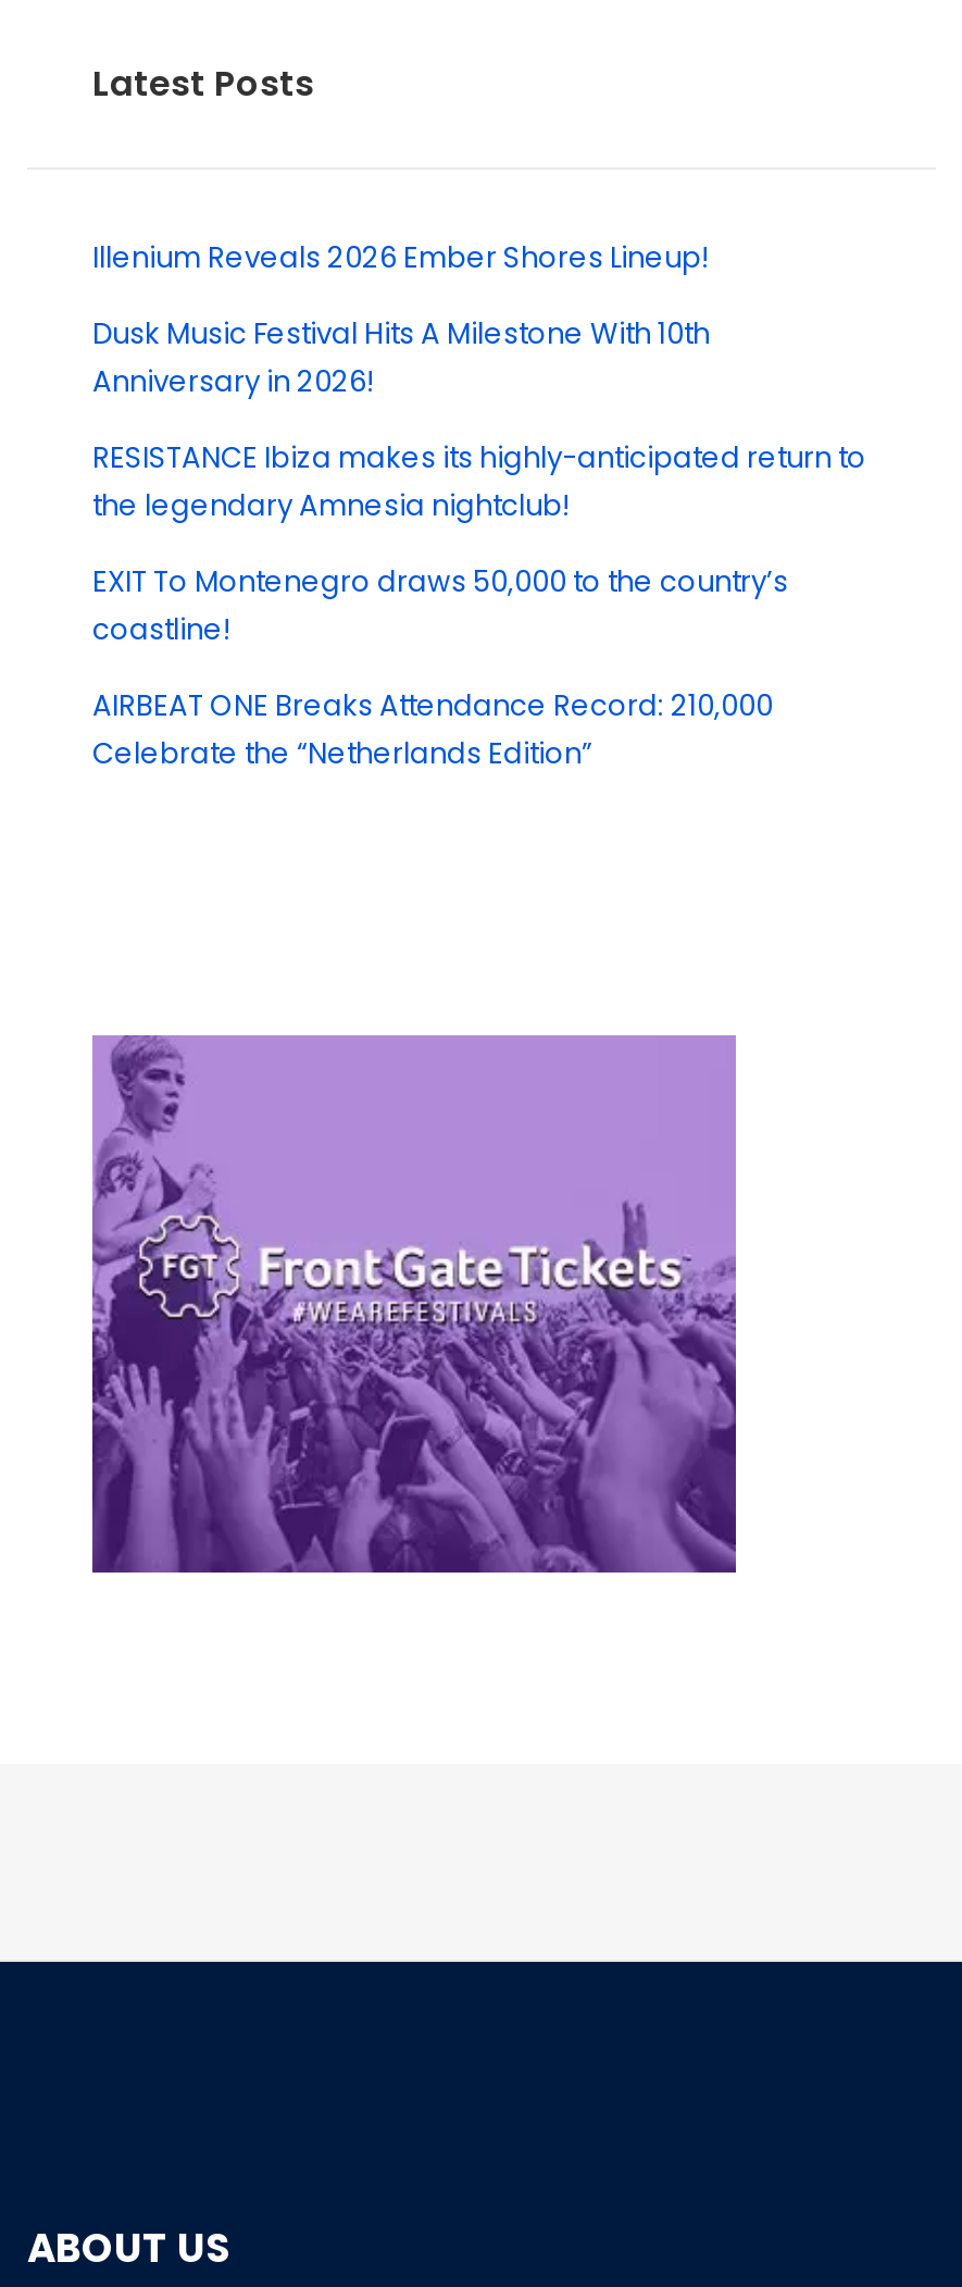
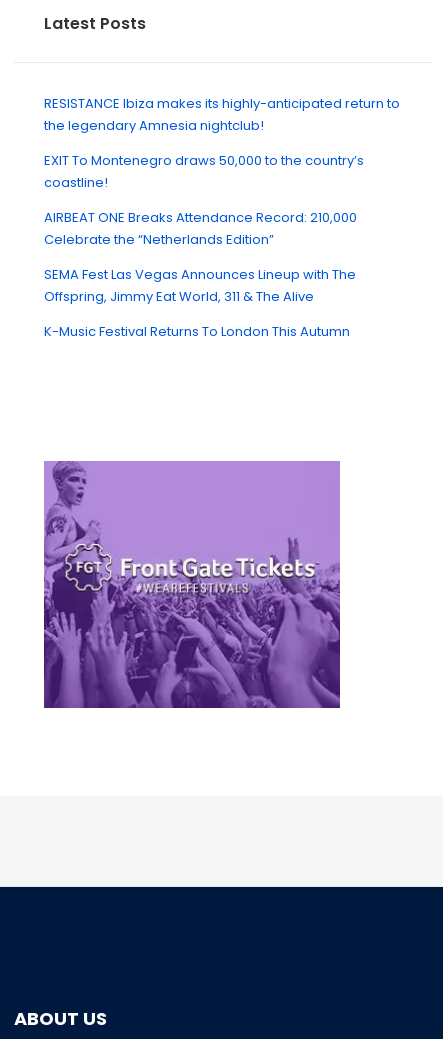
[92,238,710,403] Illenium Reveals 2026 Ember Shores Lineup! | Dusk Music Festival Hits A Milestone With 10th | Anniversary in 2026! -> none
moved [92,438,866,775] -> [44,94,400,249]: RESISTANCE Ibiza makes its highly-anticipated return to | the legendary Amnesia nightclub! | EXIT To Montenegro draws 50,000 to the country’s | coastline! | AIRBEAT ONE Breaks Attendance Record: 210,000 | Celebrate the “Netherlands Edition”
none -> [44,265,356,341] SEMA Fest Las Vegas Announces Lineup with The | Offspring, Jimmy Eat World, 311 & The Alive | K-Music Festival Returns To London This Autumn

